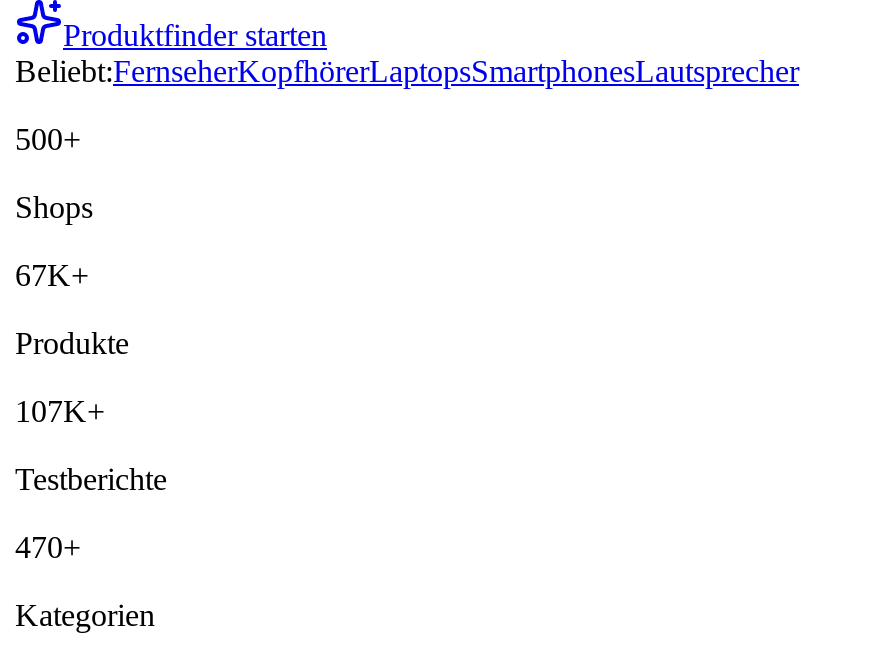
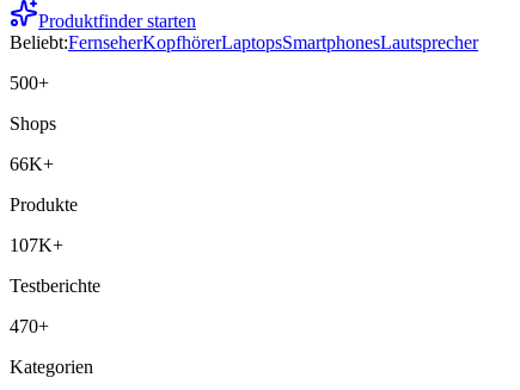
[15,258,89,292] 67K+ -> [10,154,54,174] 66K+

